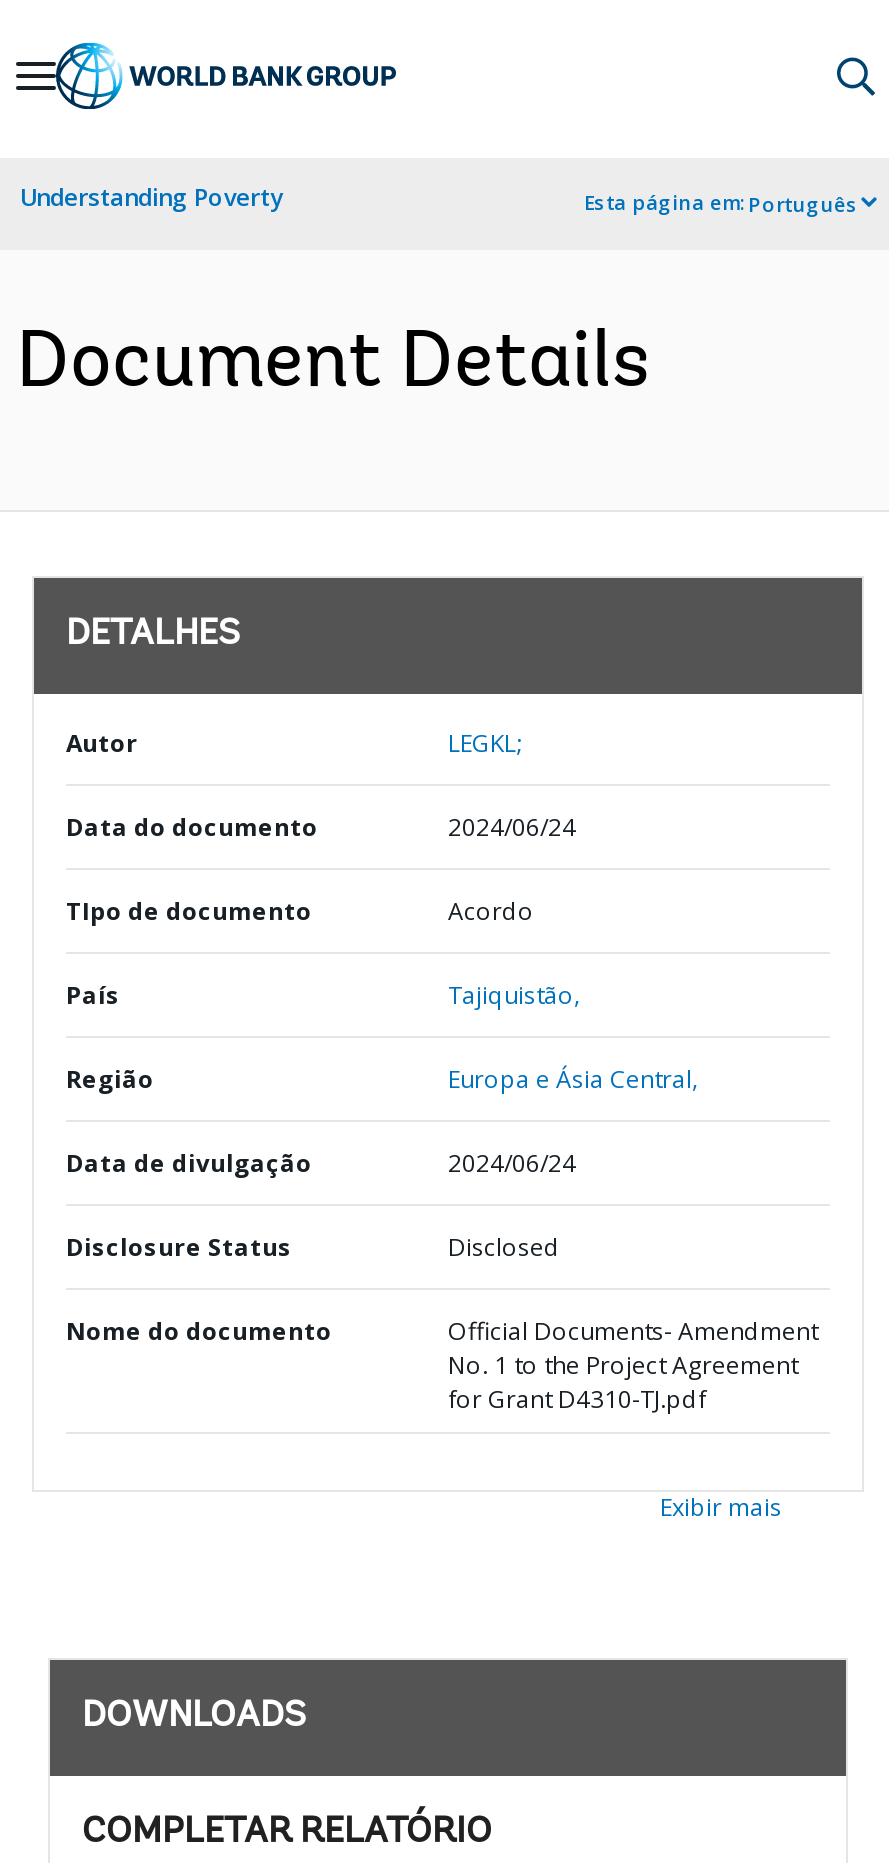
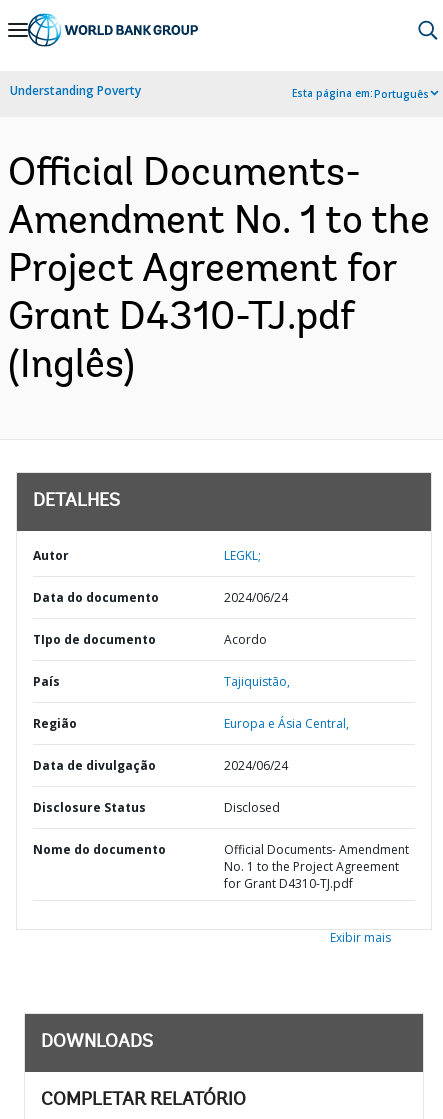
[16,326,650,406] Document Details -> [8,155,430,387] Official Documents- | Amendment No. 1 to the | Project Agreement for | Grant D4310-TJ.pdf | (Inglês)

